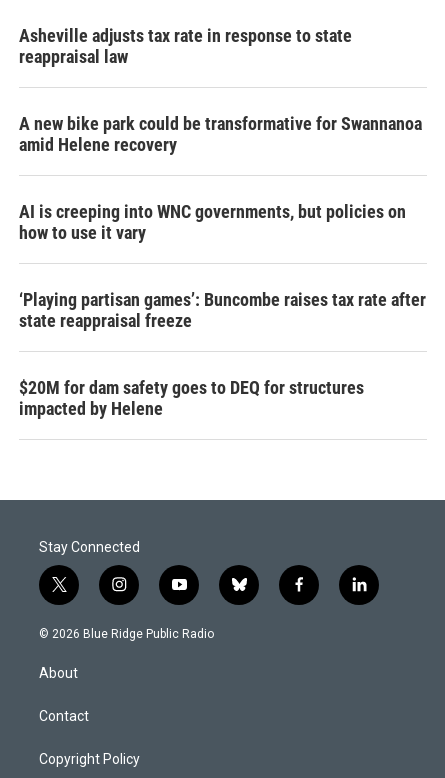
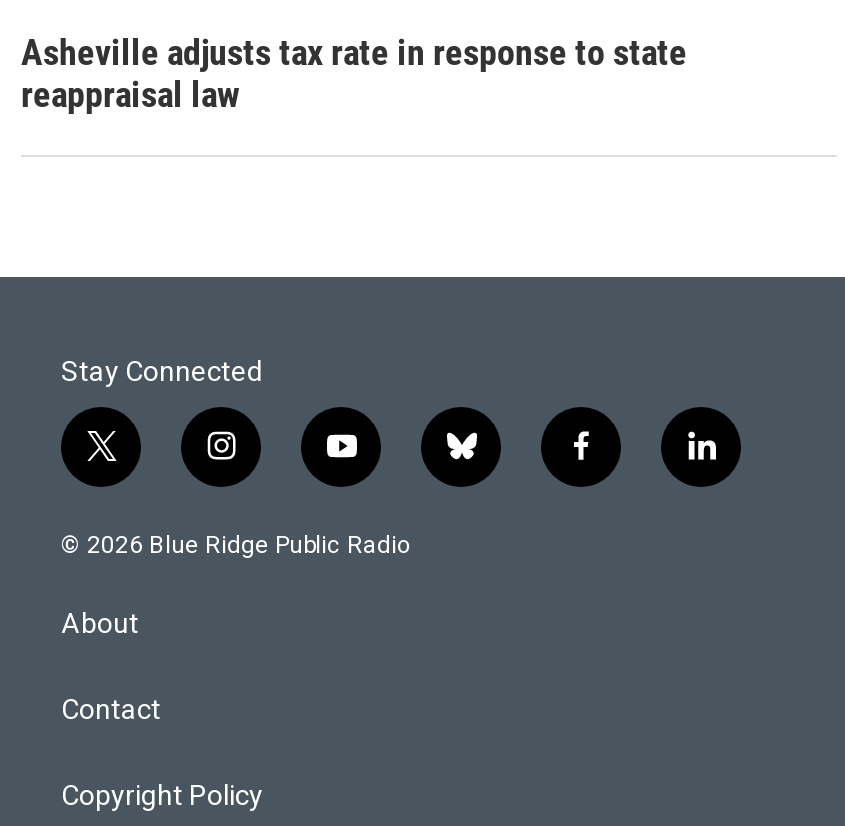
[19,112,426,418] A new bike park could be transformative for Swannanoa | amid Helene recovery | AI is creeping into WNC governments, but policies on | how to use it vary | ‘Playing partisan games’: Buncombe raises tax rate after | state reappraisal freeze | $20M for dam safety goes to DEQ for structures | impacted by Helene -> none

